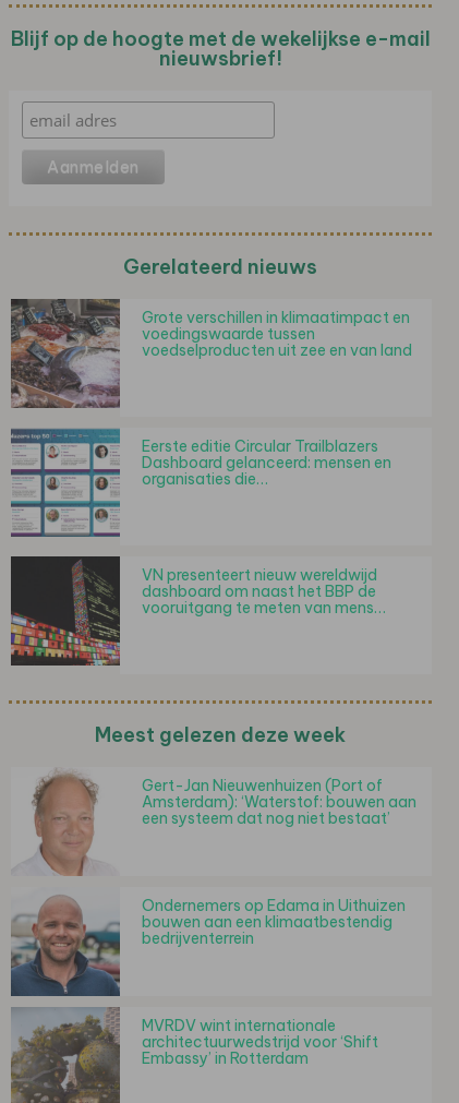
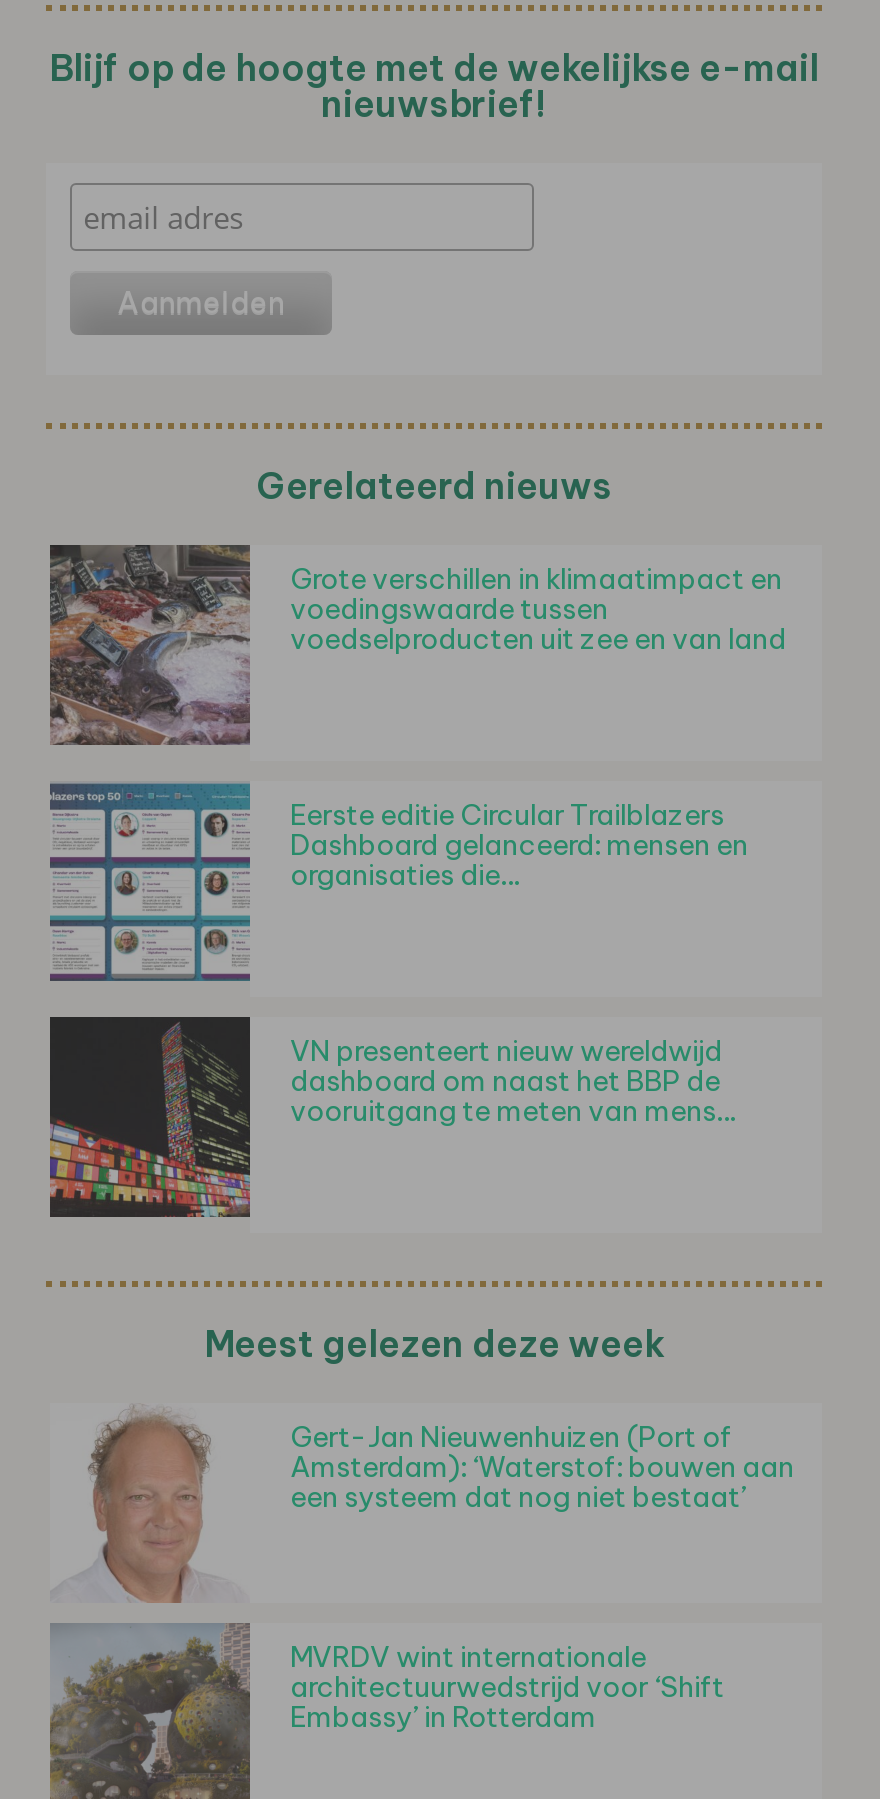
[10,891,406,997] [image] | Ondernemers op Edama in Uithuizen | bouwen aan een klimaatbestendig | bedrijventerrein -> none

